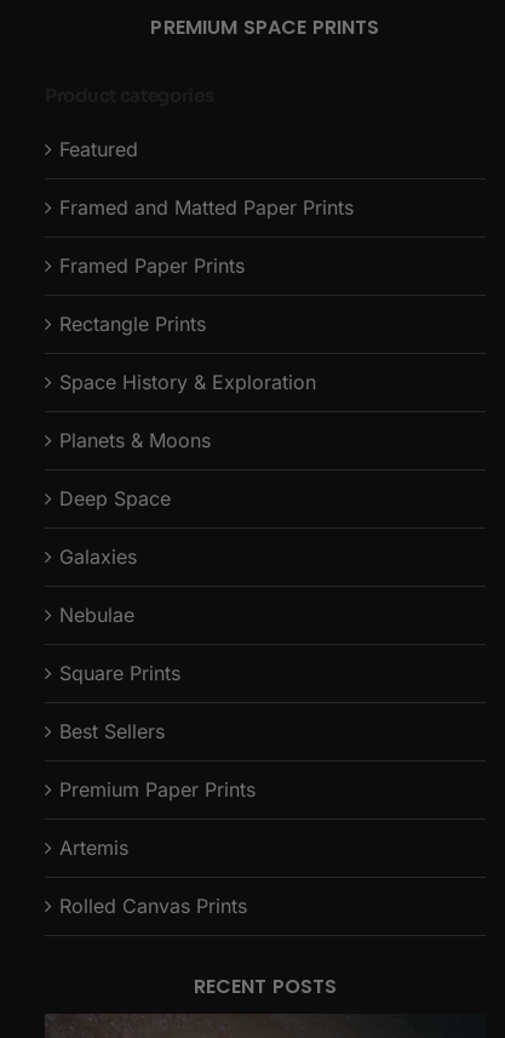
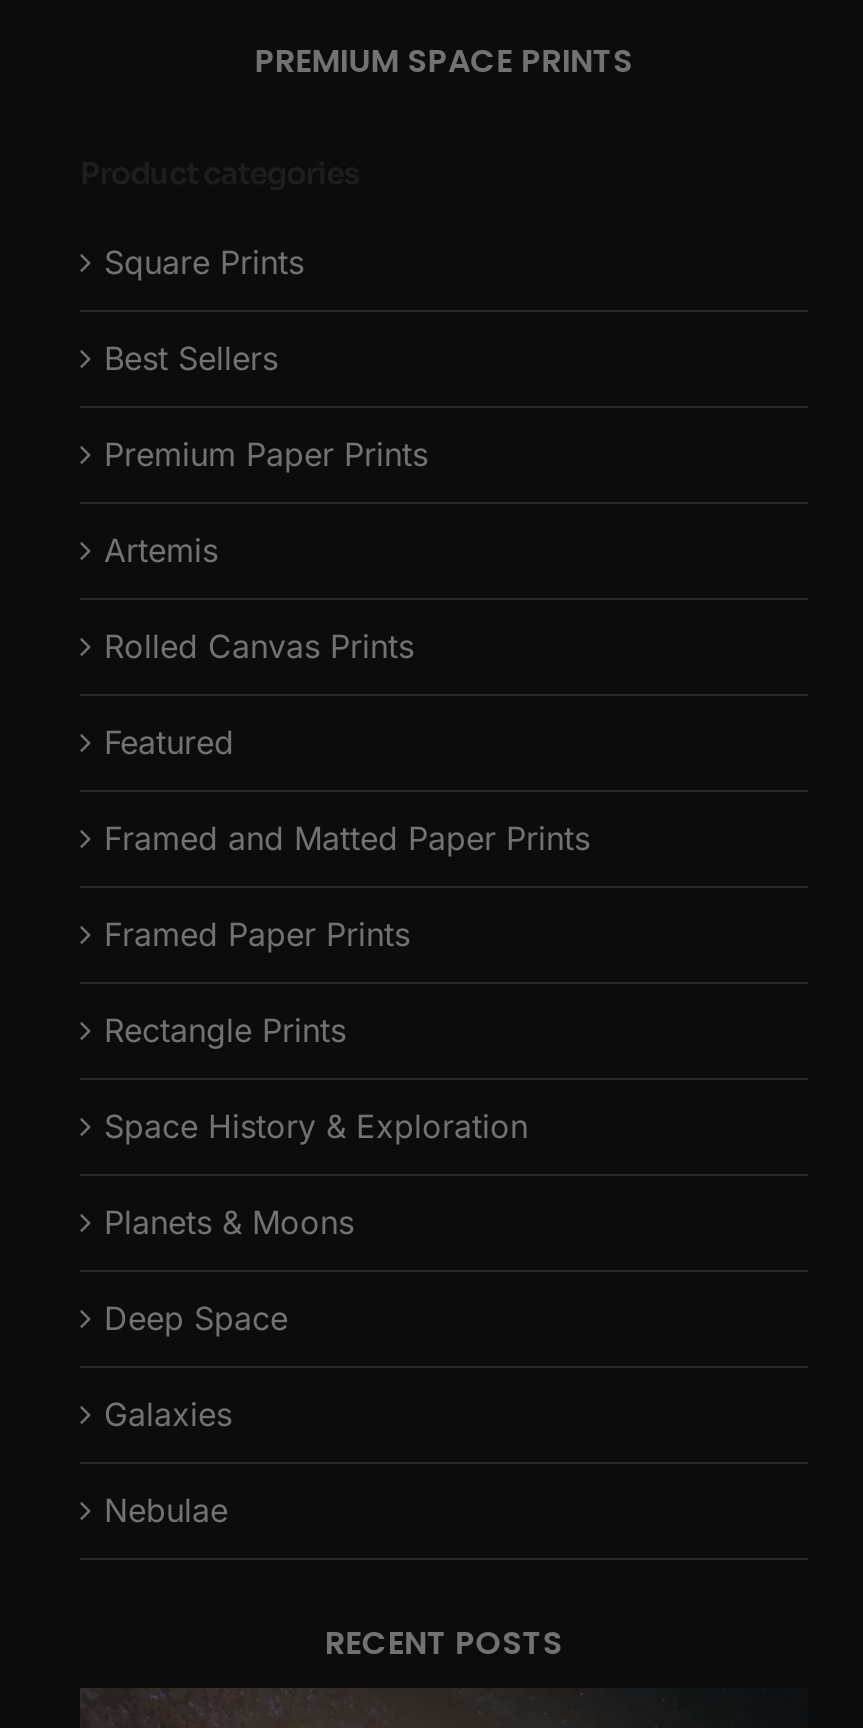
moved [59,137,354,627] -> [104,721,590,1529]: Featured | Framed and Matted Paper Prints | Framed Paper Prints | ... | Galaxies | Nebulae
moved [59,661,256,918] -> [104,241,428,665]: Square Prints | Best Sellers | Premium Paper Prints | Artemis | Rolled Canvas Prints

